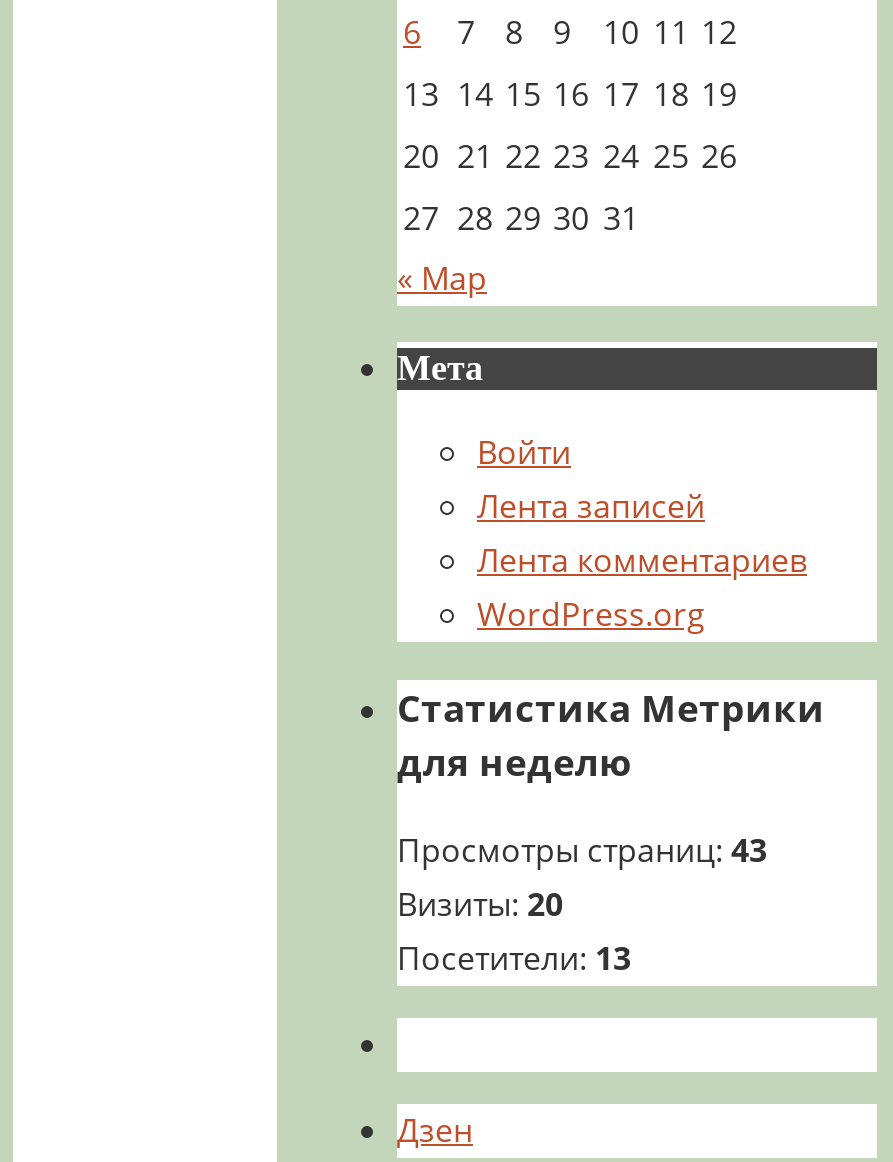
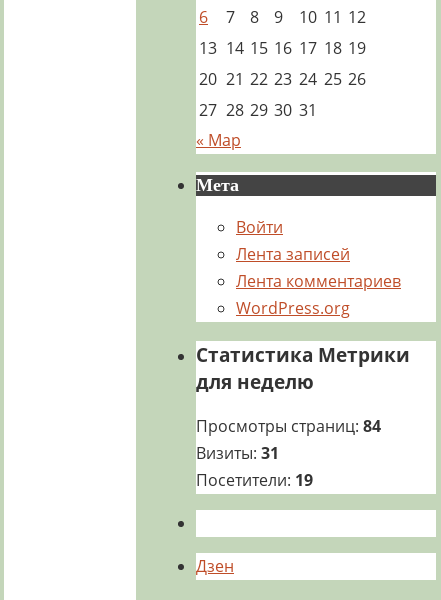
[397,829,767,873] Просмотры страниц: 43 -> [196,415,381,437] Просмотры страниц: 84
[397,883,563,927] Визиты: 20 -> [196,442,279,464] Визиты: 31
[397,937,631,981] Посетители: 13 -> [196,469,313,491] Посетители: 19

